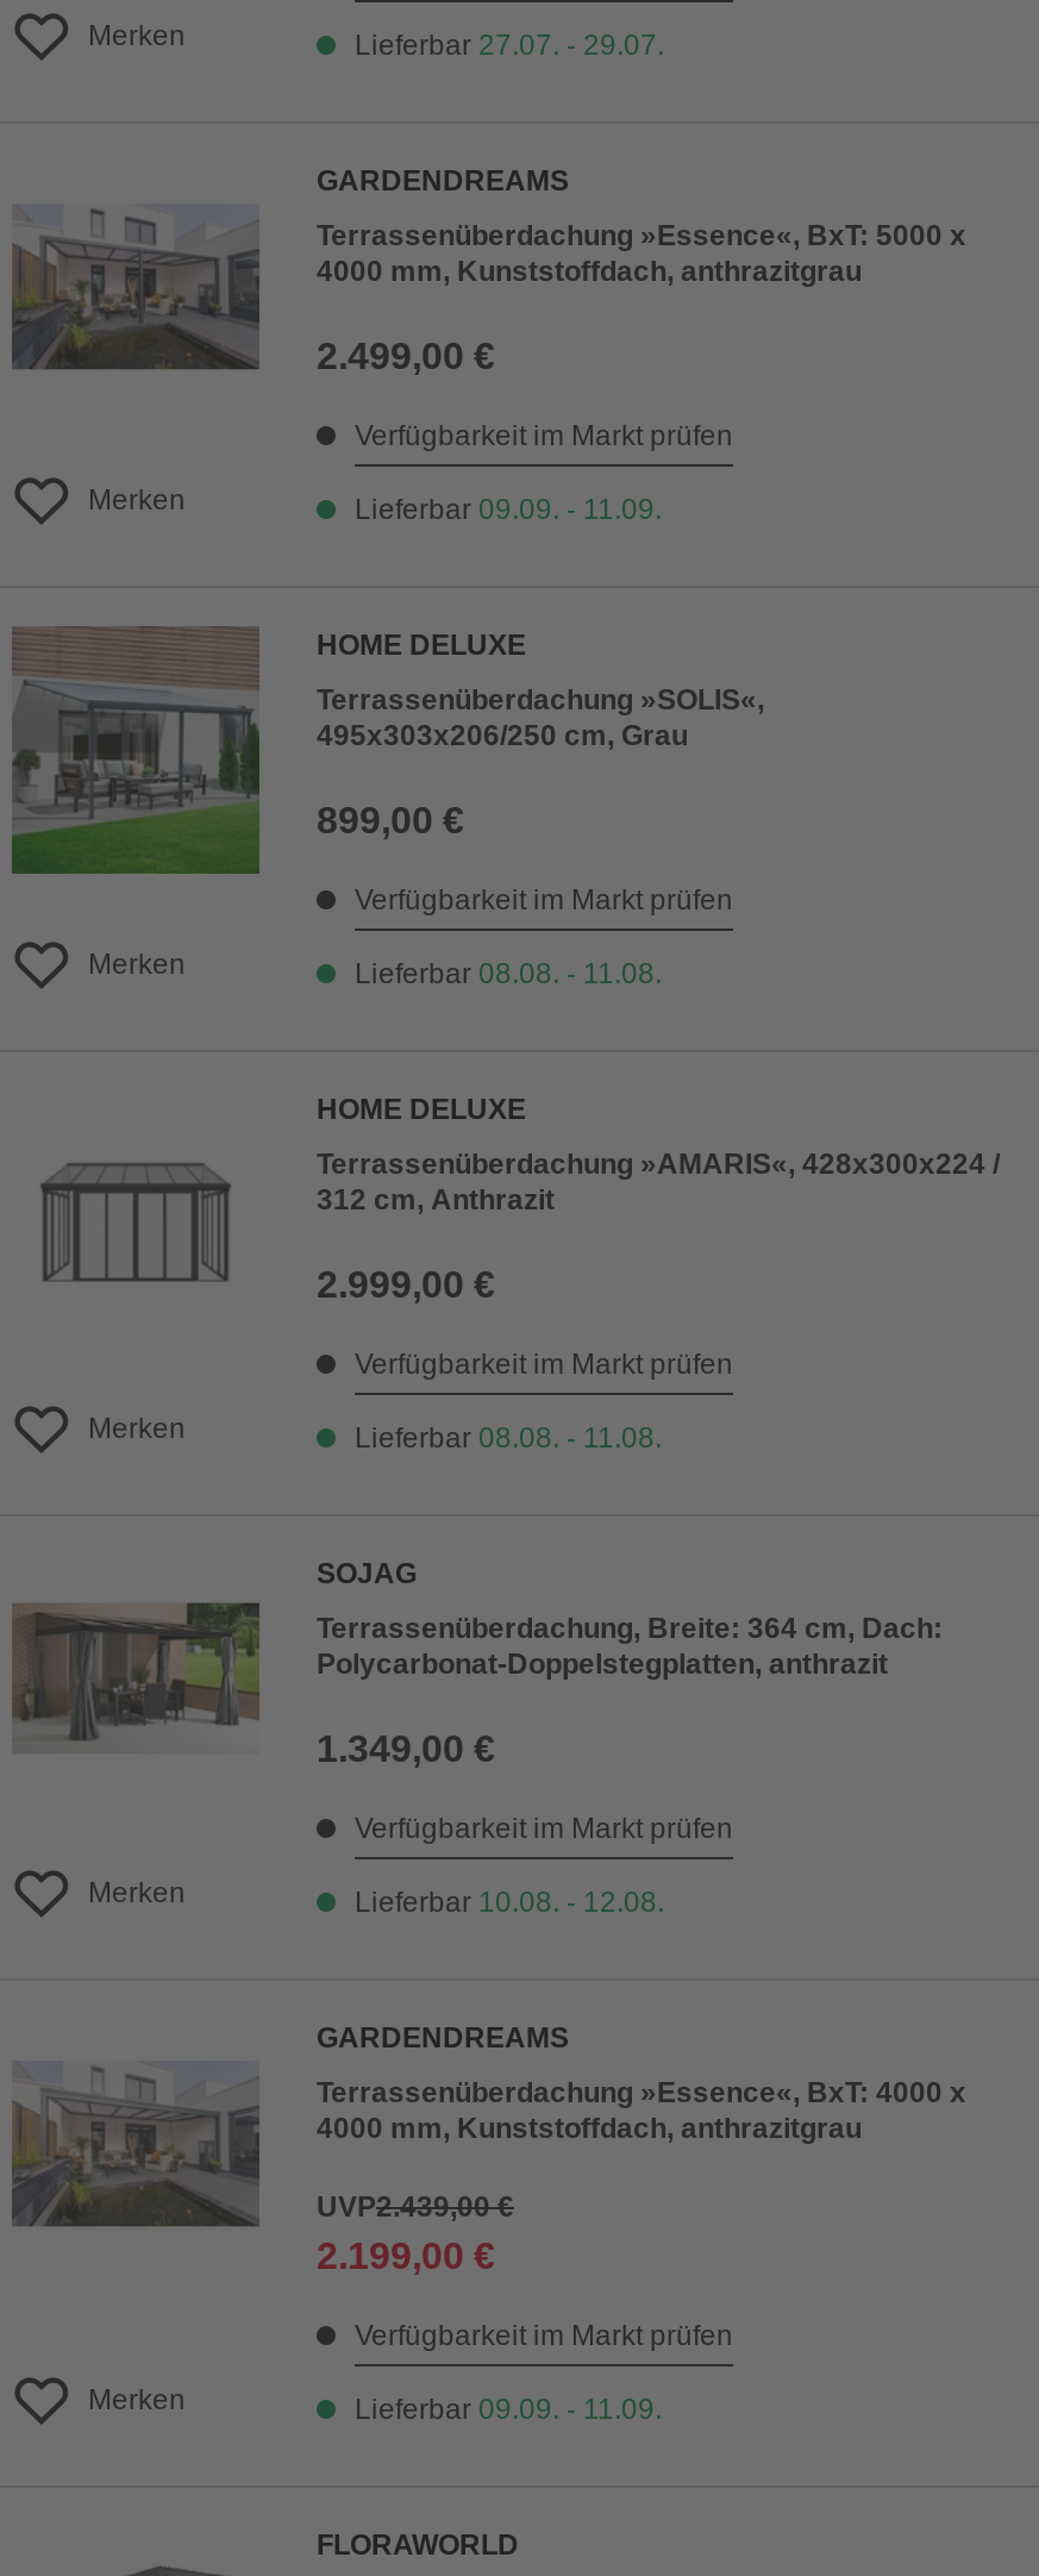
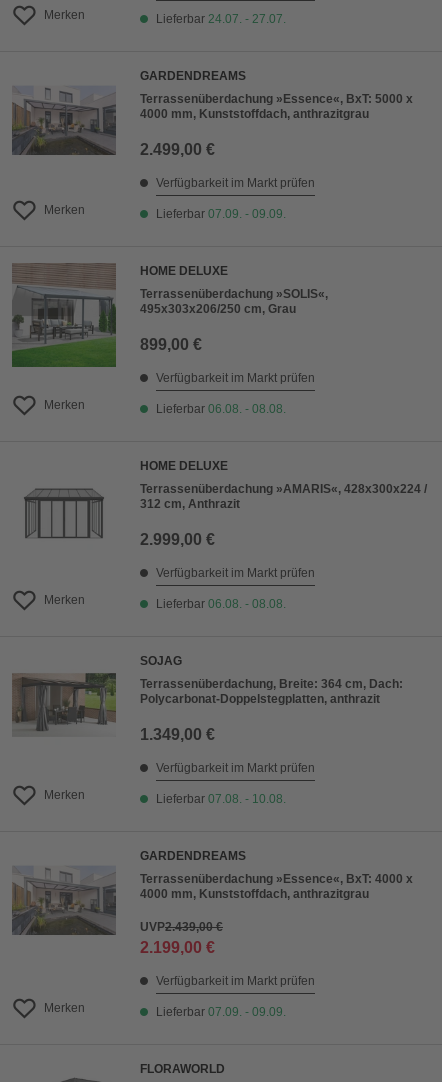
[355,29,664,62] Lieferbar 27.07. - 29.07. -> [156,12,286,26] Lieferbar 24.07. - 27.07.
[355,493,662,526] Lieferbar 09.09. - 11.09. -> [156,207,286,221] Lieferbar 07.09. - 09.09.
[355,957,662,990] Lieferbar 08.08. - 11.08. -> [156,402,286,416] Lieferbar 06.08. - 08.08.
[355,1421,662,1455] Lieferbar 08.08. - 11.08. -> [156,597,286,611] Lieferbar 06.08. - 08.08.
[355,1886,664,1919] Lieferbar 10.08. - 12.08. -> [156,792,286,806] Lieferbar 07.08. - 10.08.
[355,2393,662,2426] Lieferbar 09.09. - 11.09. -> [156,1005,286,1019] Lieferbar 07.09. - 09.09.

